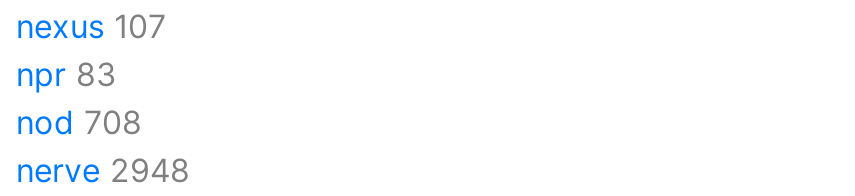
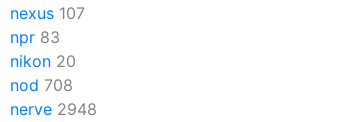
none -> [10,51,76,71] nikon 20

